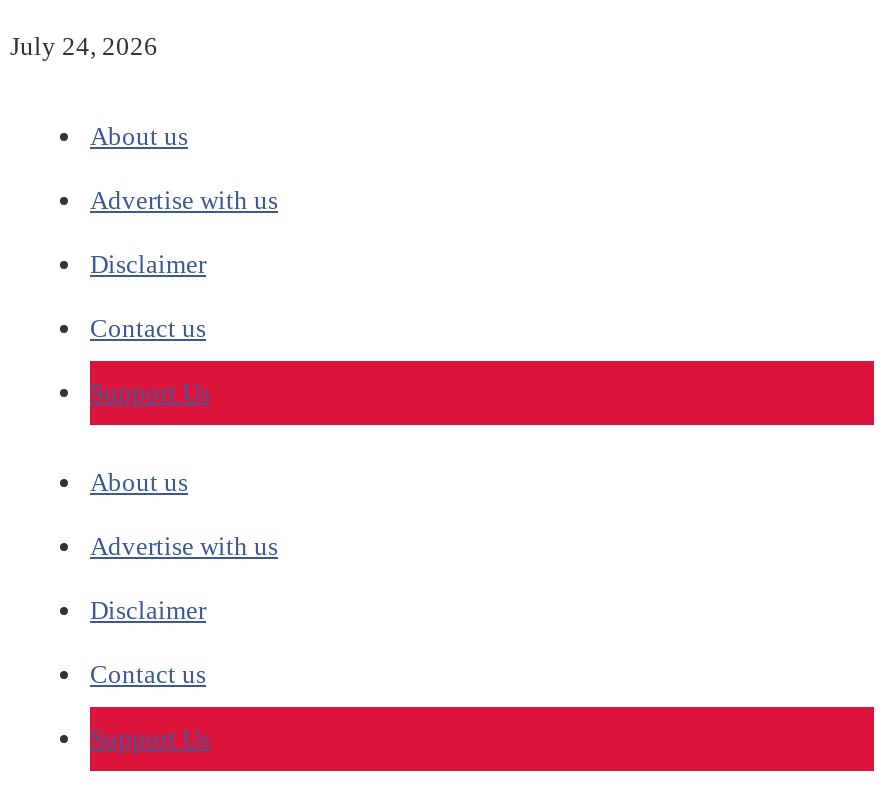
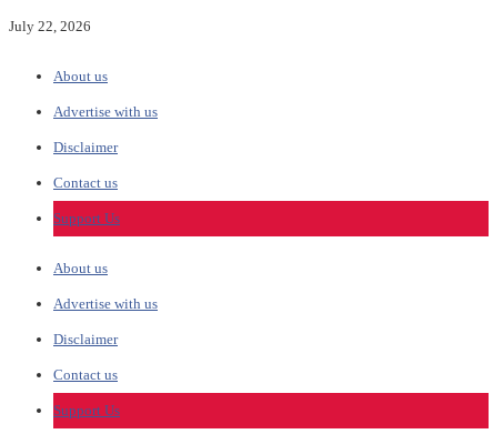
[10,31,158,61] July 24, 2026 -> [9,18,91,34] July 22, 2026

